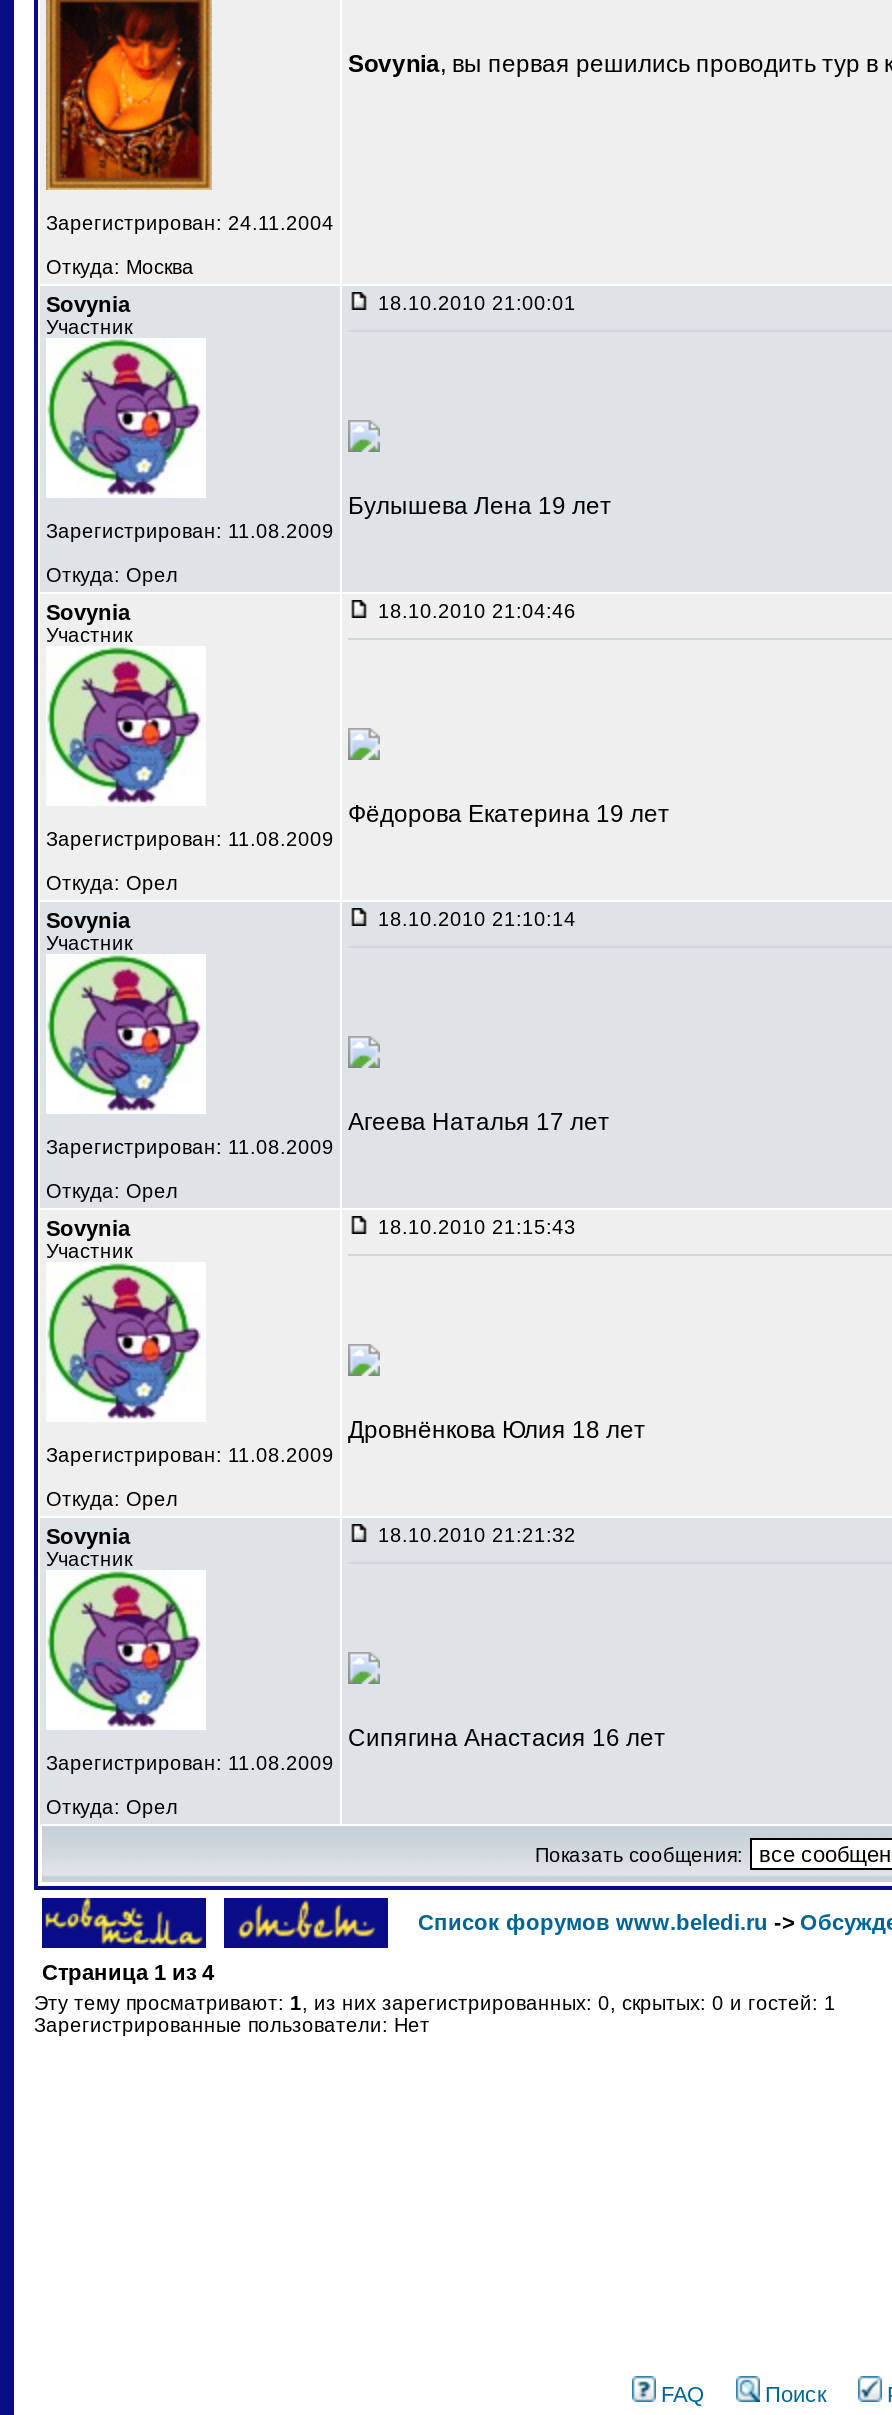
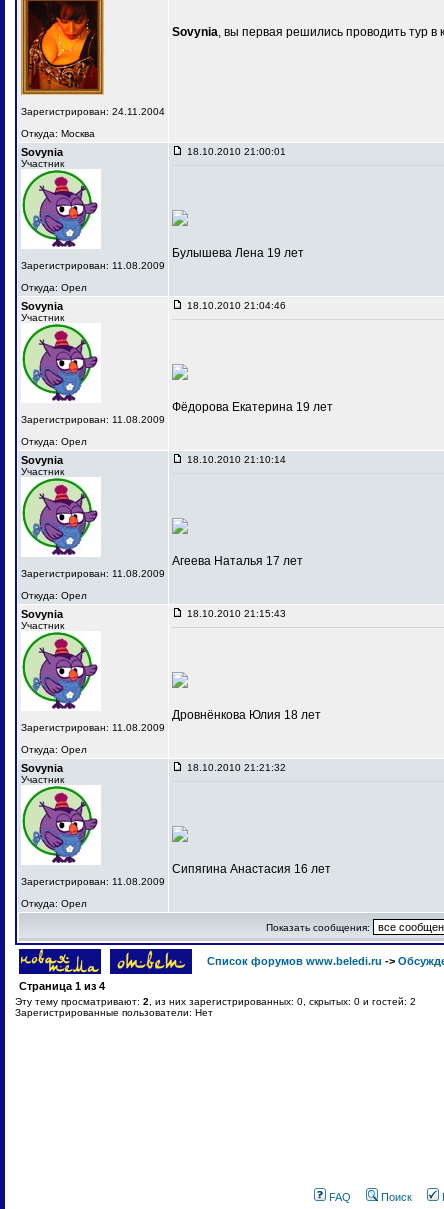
[34,1992,836,2014] Эту тему просматривают: 1, из них зарегистрированных: 0, скрытых: 0 и гостей: 1 -> [15,996,416,1007] Эту тему просматривают: 2, из них зарегистрированных: 0, скрытых: 0 и гостей: 2

